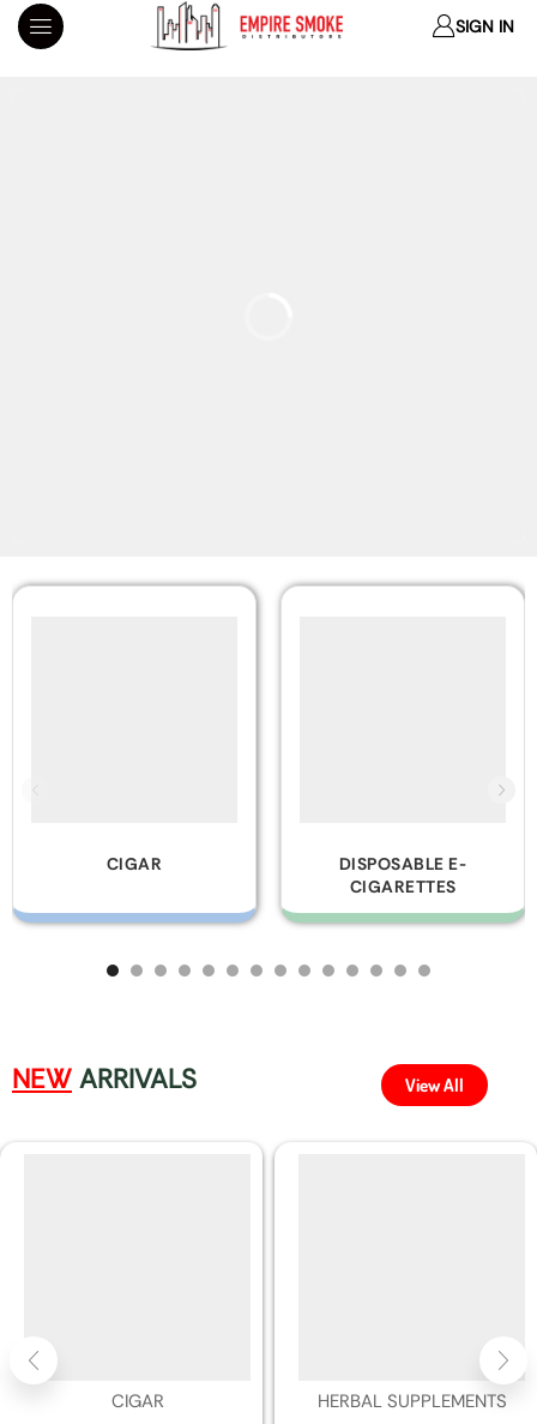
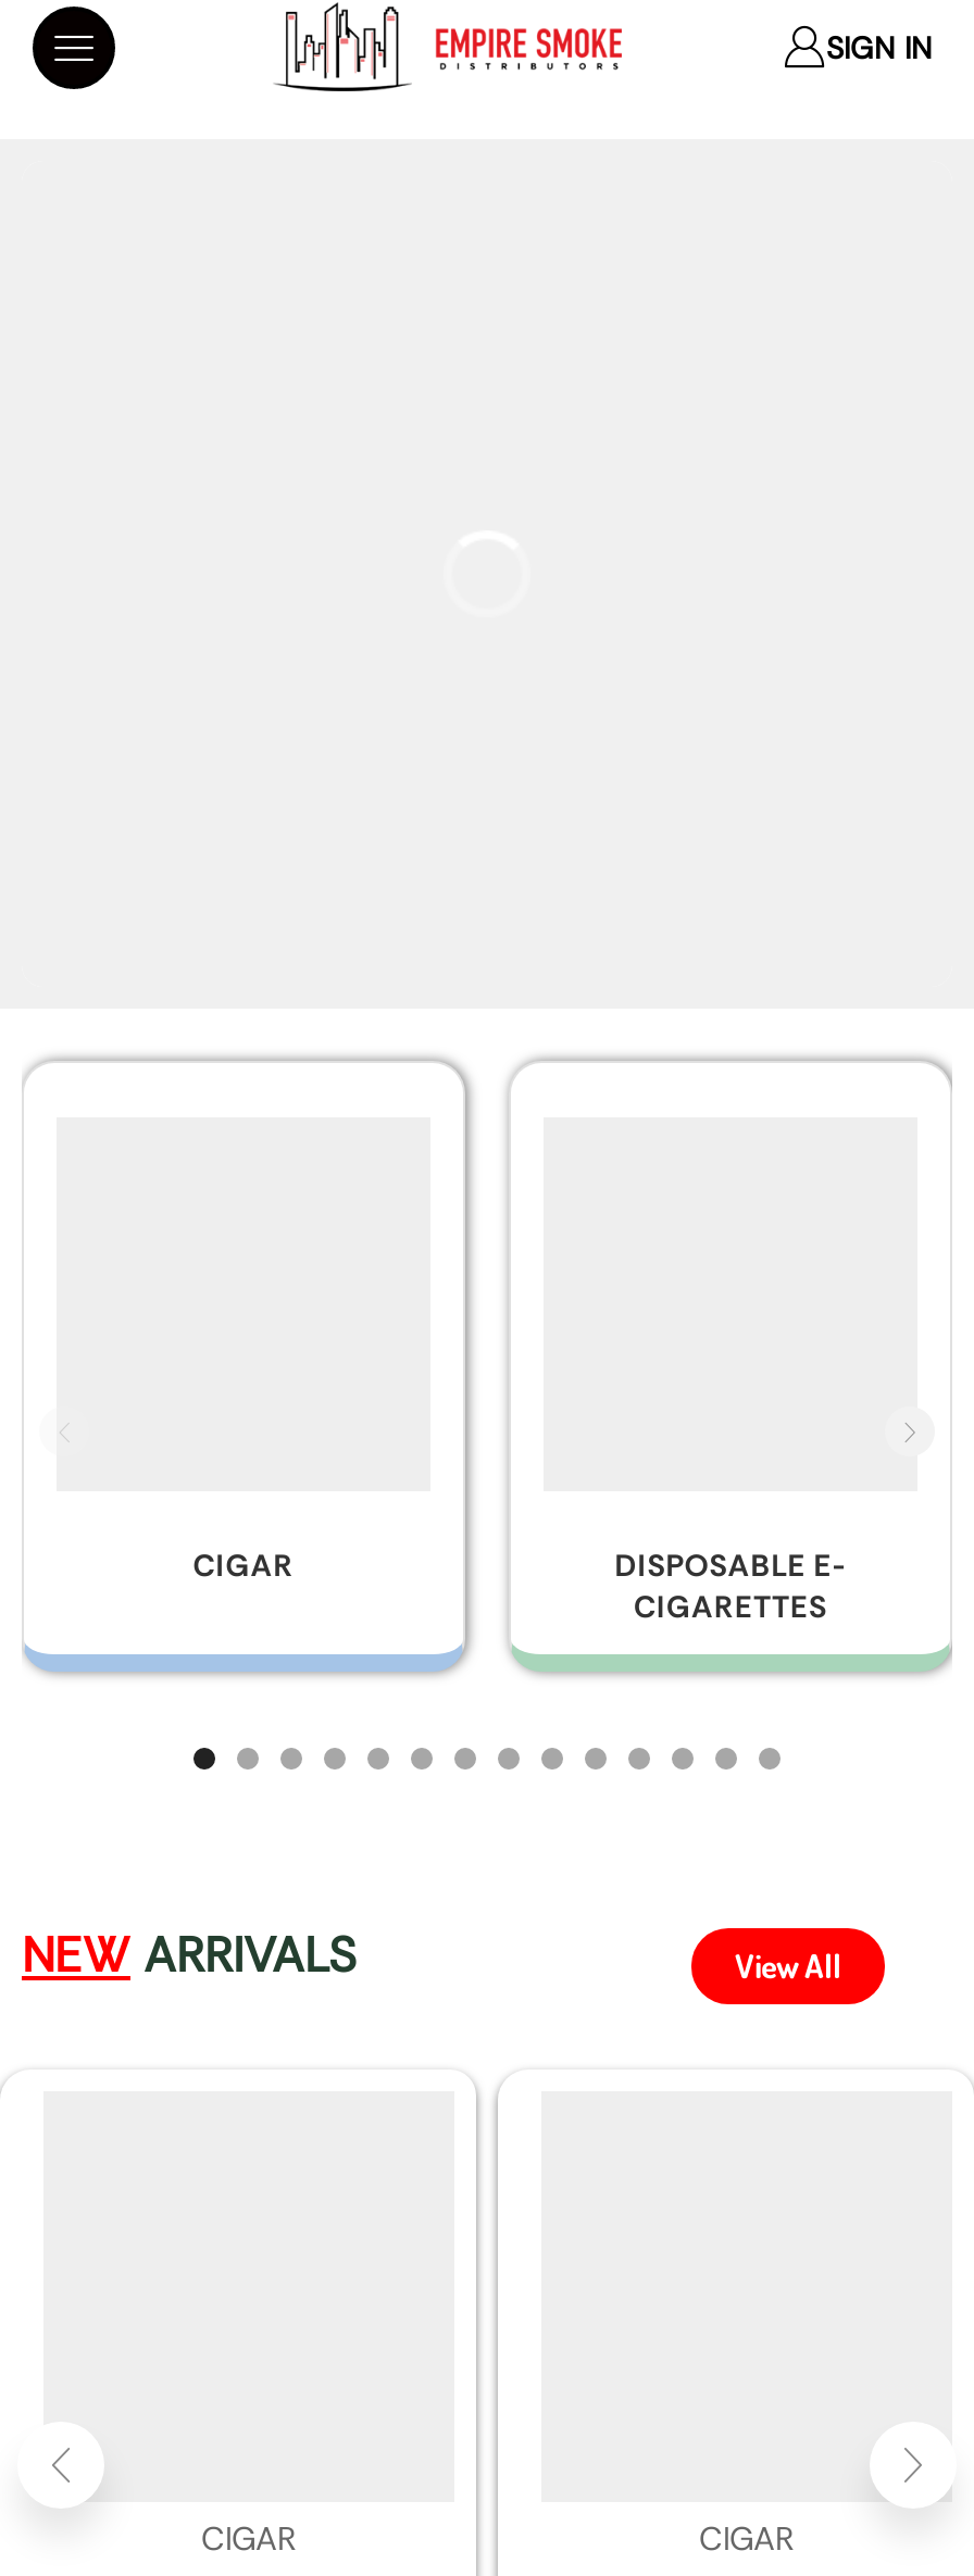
[317,1389,506,1413] HERBAL SUPPLEMENTS -> [699,2517,795,2560] CIGAR

